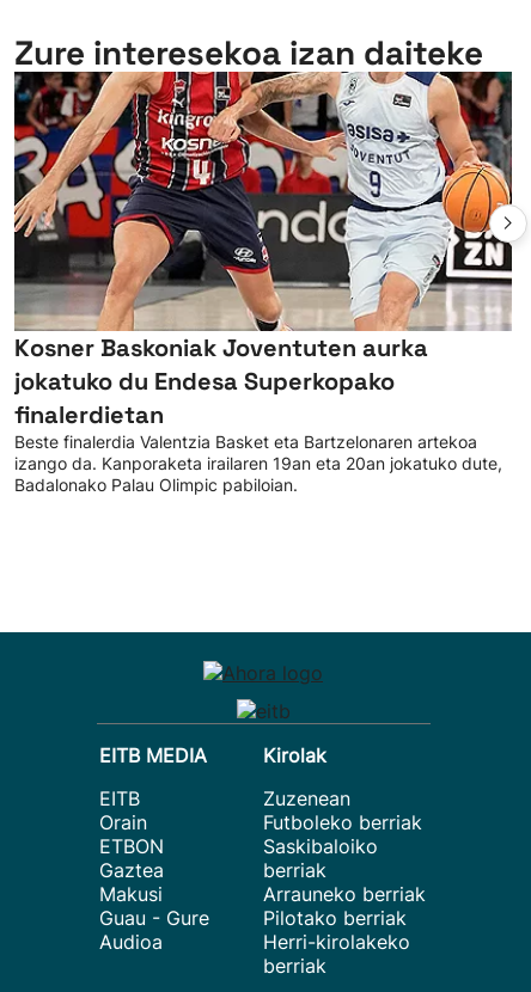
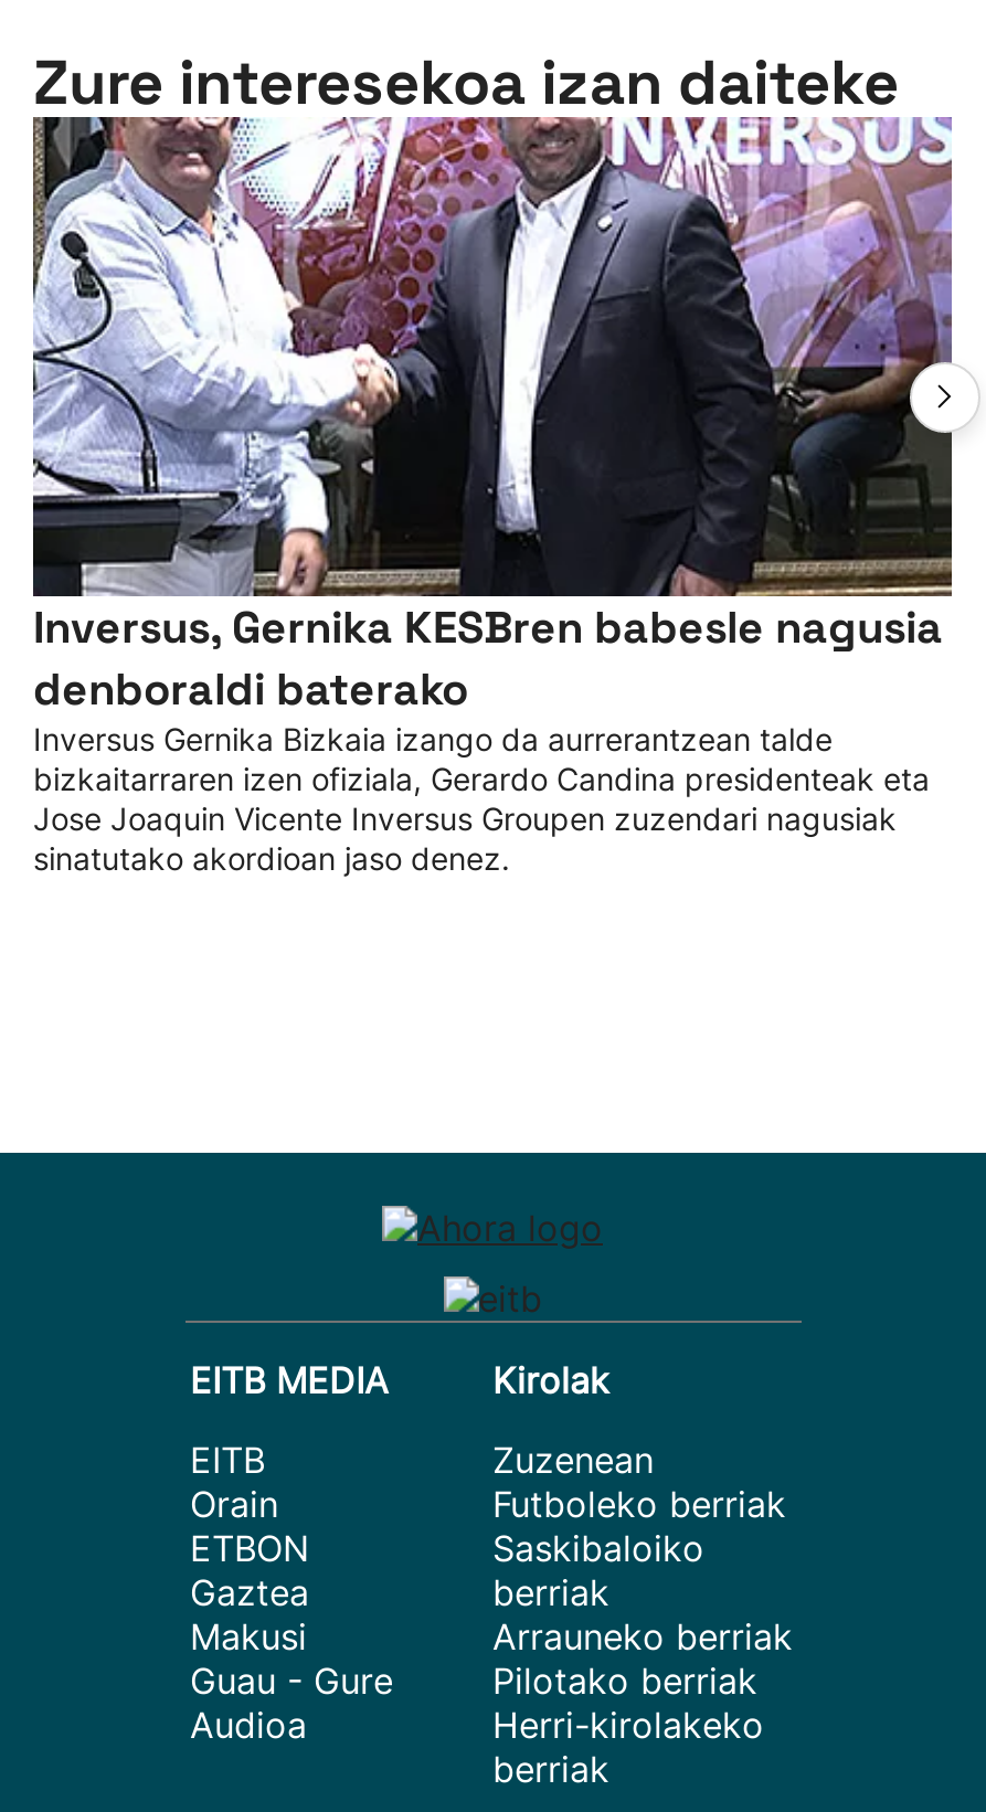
[13,71,513,495] [image] | Kosner Baskoniak Joventuten aurka | jokatuko du Endesa Superkopako | finalerdietan | Beste finalerdia Valentzia Basket eta Bartzelonaren artekoa | izango da. Kanporaketa irailaren 19an eta 20an jokatuko dute, | Badalonako Palau Olimpic pabiloian. -> [31,117,954,877] [image] | Inversus, Gernika KESBren babesle nagusia | denboraldi baterako | Inversus Gernika Bizkaia izango da aurrerantzean talde | bizkaitarraren izen ofiziala, Gerardo Candina presidenteak eta | Jose Joaquin Vicente Inversus Groupen zuzendari nagusiak | sinatutako akordioan jaso denez.

